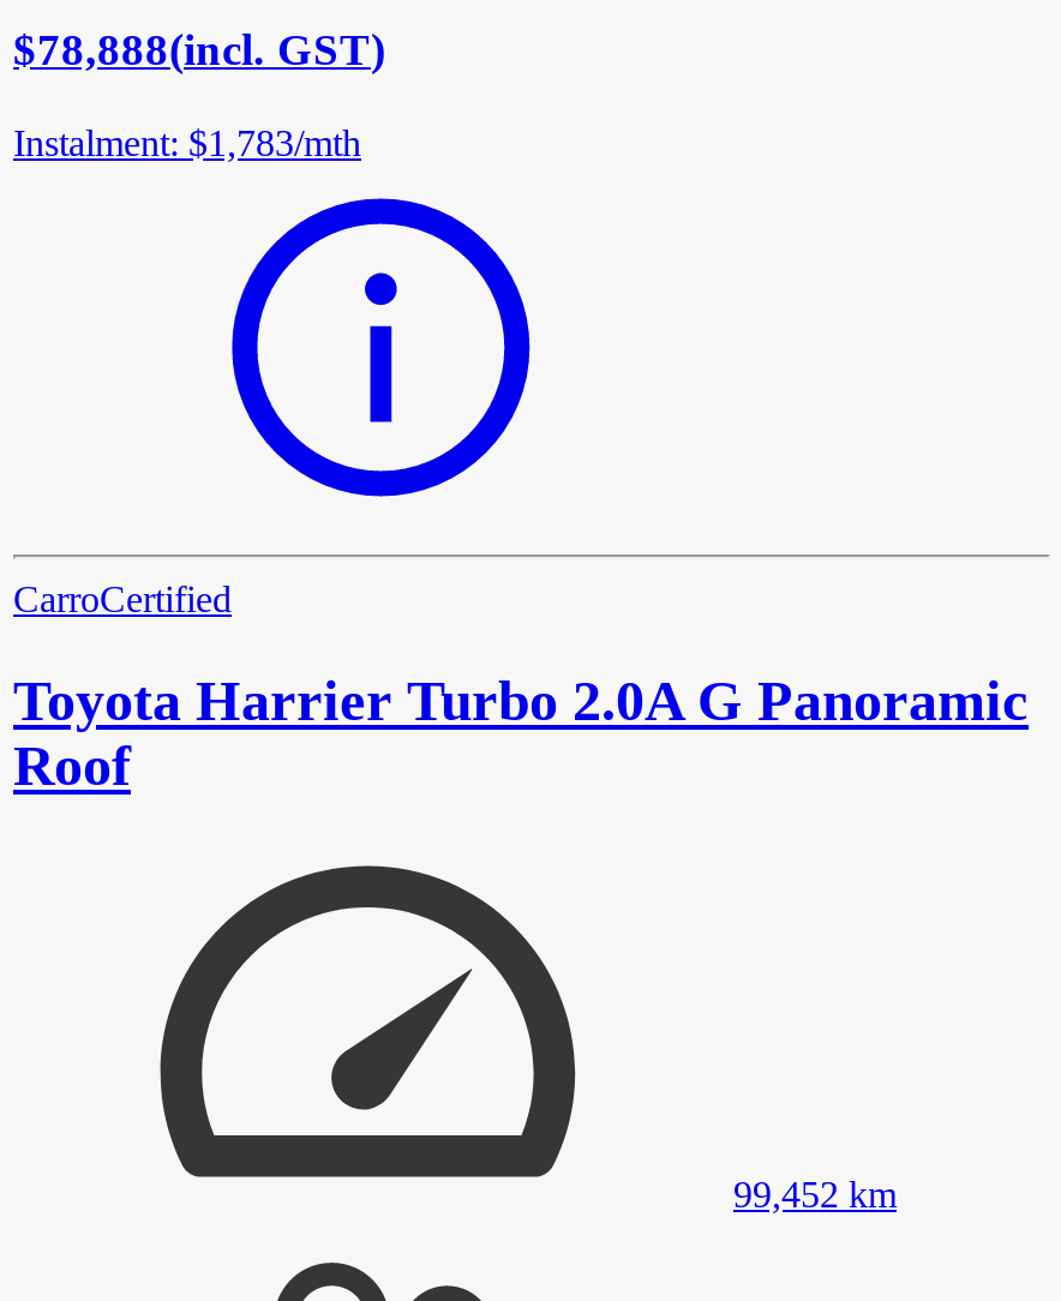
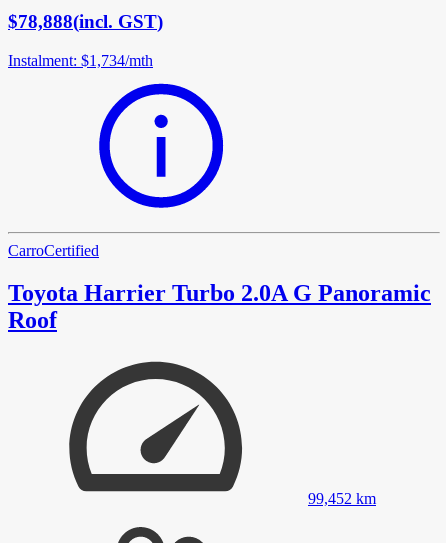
[13,122,361,163] Instalment: $1,783/mth -> [8,52,153,69] Instalment: $1,734/mth

